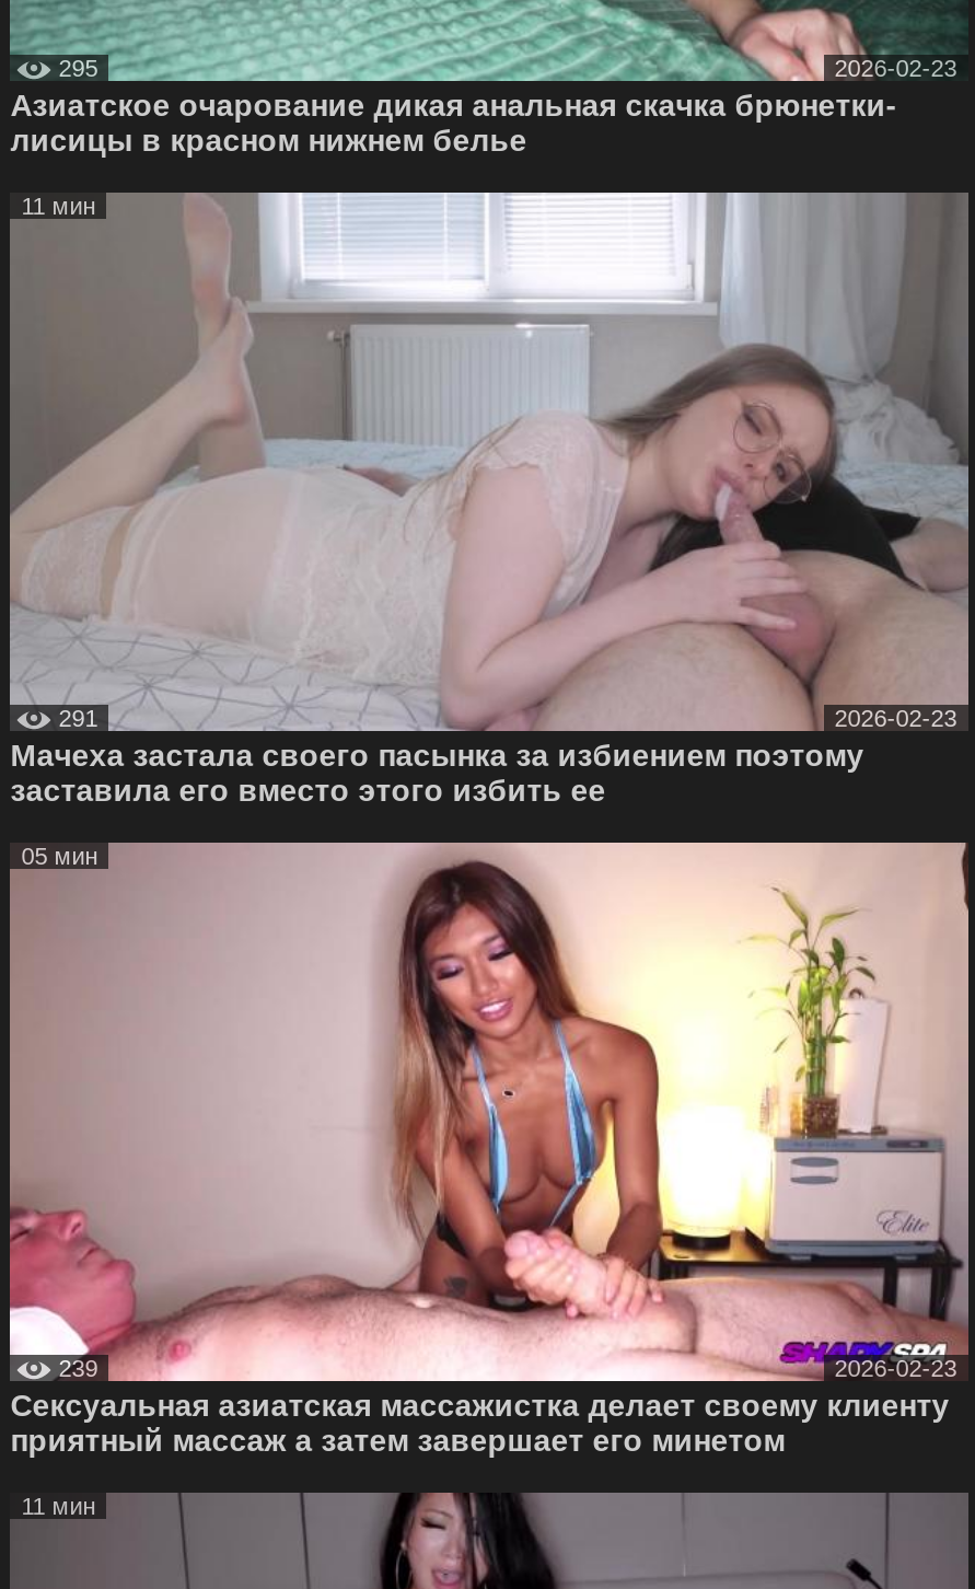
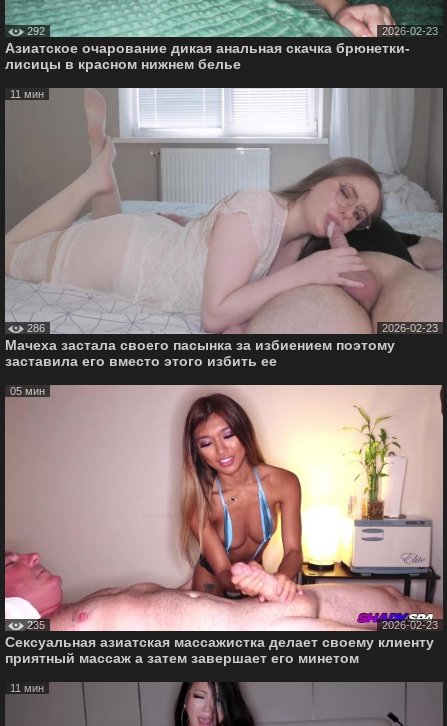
[58,55,98,81] 295 -> [27,25,45,37] 292
[58,705,98,731] 291 -> [27,322,45,334] 286
[58,1355,98,1382] 239 -> [27,619,45,631] 235

